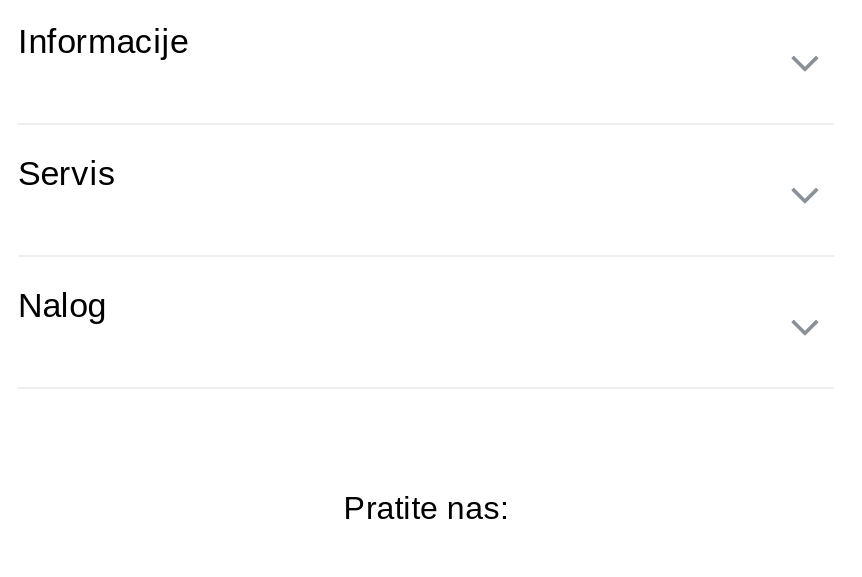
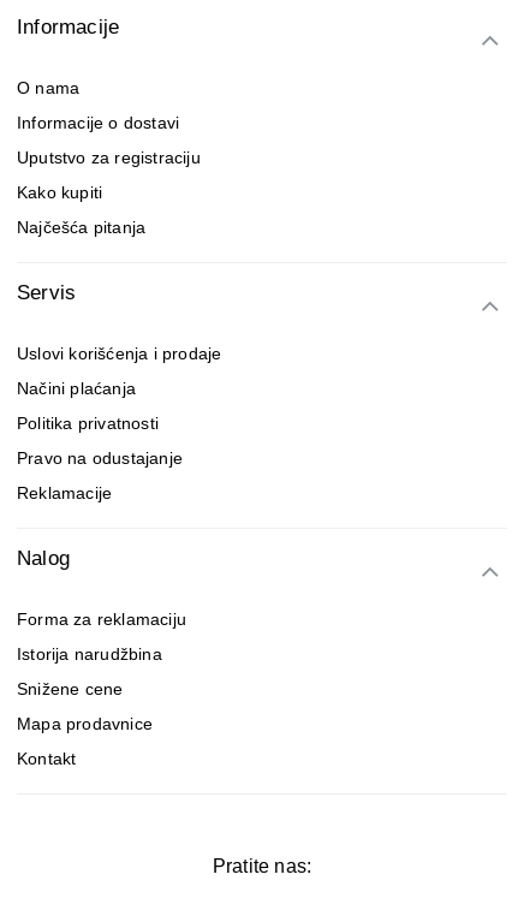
none -> [17,78,200,236] O nama | Informacije o dostavi | Uputstvo za registraciju | Kako kupiti | Najčešća pitanja
none -> [17,343,222,502] Uslovi korišćenja i prodaje | Načini plaćanja | Politika privatnosti | Pravo na odustajanje | Reklamacije
none -> [17,609,186,768] Forma za reklamaciju | Istorija narudžbina | Snižene cene | Mapa prodavnice | Kontakt

